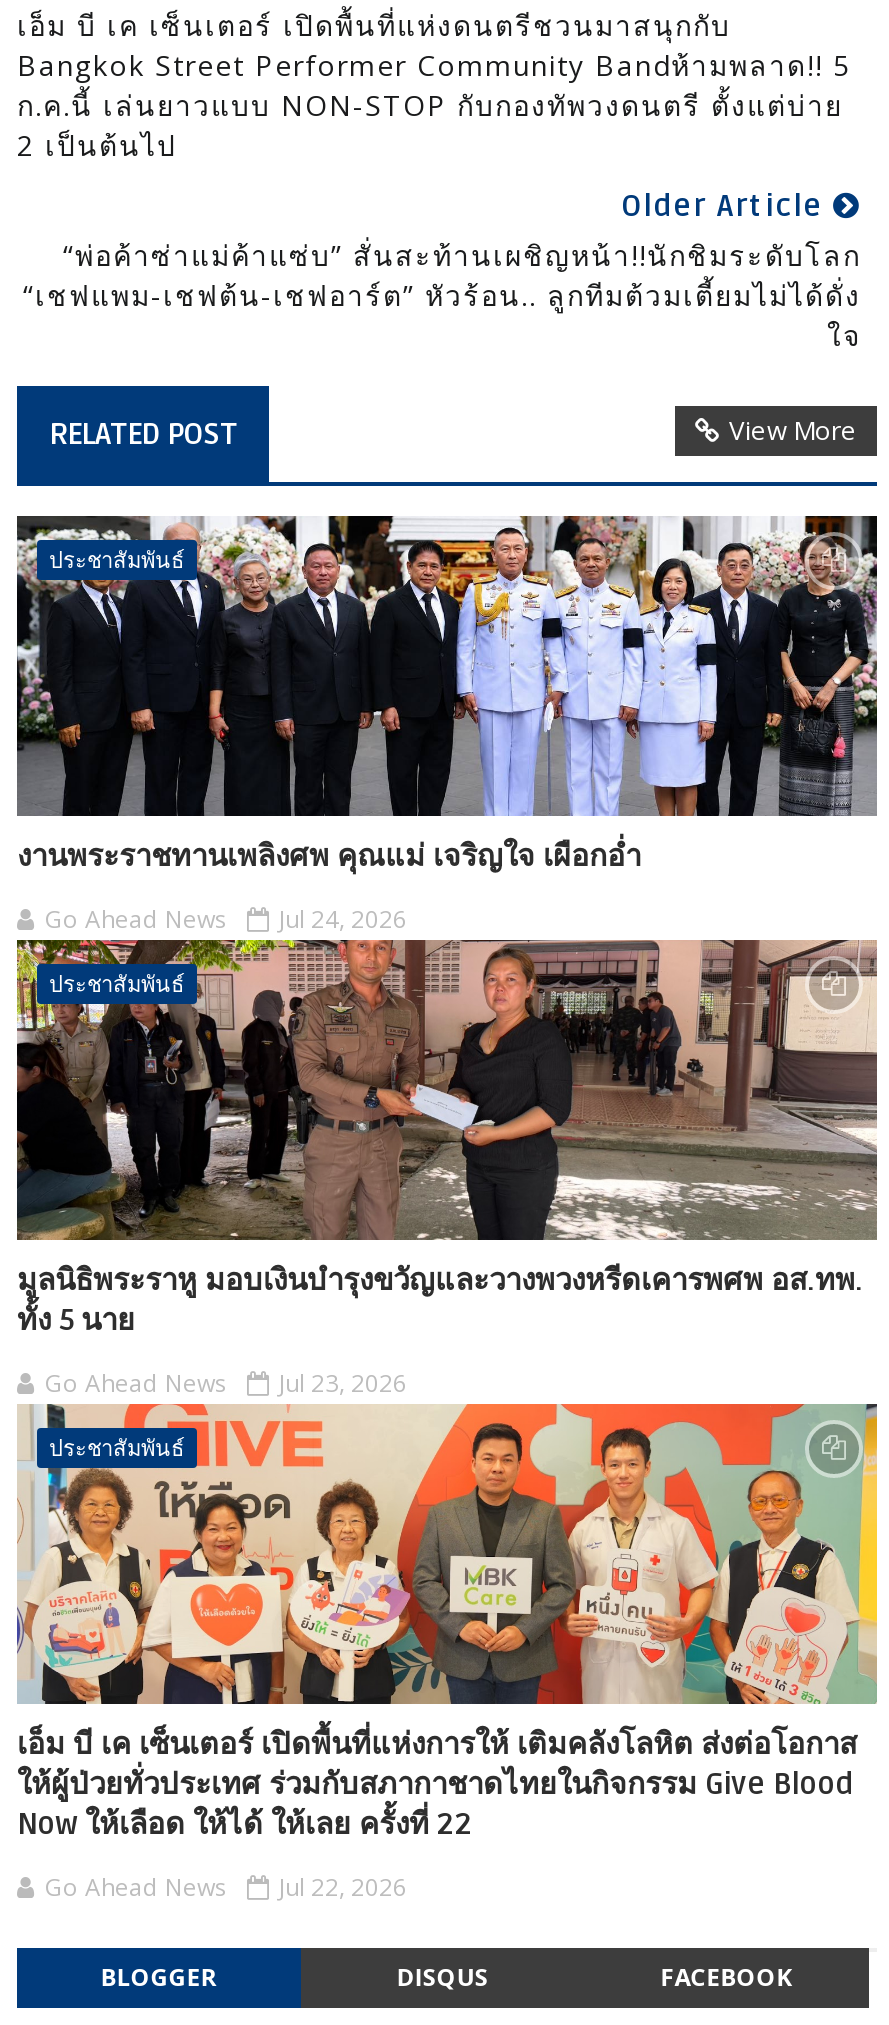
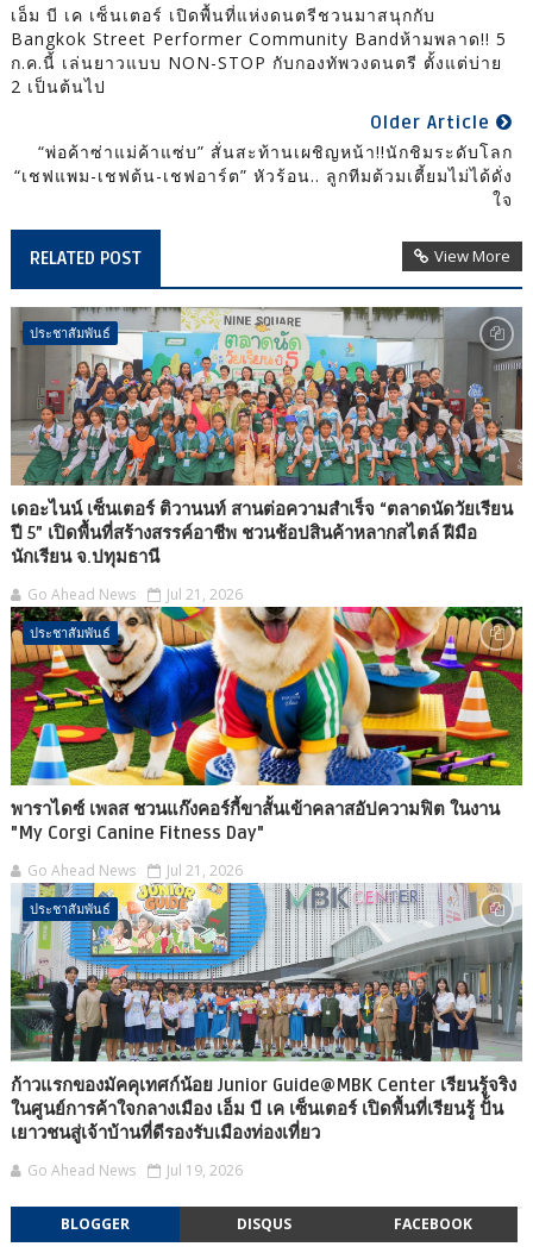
[15,514,877,744] [image] -> [11,306,522,487] [image]
[17,839,641,875] งานพระราชทานเพลิงศพ คุณแม่ เจริญใจ เผือกอ่ำ -> [11,499,513,568] เดอะไนน์ เซ็นเตอร์ ติวานนท์ สานต่อความสำเร็จ “ตลาดนัดวัยเรียน | ปี 5” เปิดพื้นที่สร้างสรรค์อาชีพ ชวนช้อปสินค้าหลากสไตล์ ฝีมือ | นักเรียน จ.ปทุมธานี
[45,903,407,937] Go Ahead News Jul 24, 2026 -> [27,585,243,605] Go Ahead News Jul 21, 2026
[15,938,877,1339] [image] | มูลนิธิพระราหู มอบเงินบำรุงขวัญและวางพวงหรีดเคารพศพ อส.ทพ. | ทั้ง 5 นาย -> [10,606,523,844] [image] | พาราไดซ์ เพลส ชวนแก๊งคอร์กี้ขาสั้นเข้าคลาสอัปความฟิต ในงาน | "My Corgi Canine Fitness Day"
[45,1367,407,1401] Go Ahead News Jul 23, 2026 -> [27,861,243,881] Go Ahead News Jul 21, 2026
[15,1402,879,1843] [image] | เอ็ม บี เค เซ็นเตอร์ เปิดพื้นที่แห่งการให้ เติมคลังโลหิต ส่งต่อโอกาส | ให้ผู้ป่วยทั่วประเทศ ร่วมกับสภากาชาดไทยในกิจกรรม Give Blood | Now ให้เลือด ให้ได้ ให้เลย ครั้งที่ 22 -> [10,882,523,1144] [image] | ก้าวแรกของมัคคุเทศก์น้อย Junior Guide@MBK Center เรียนรู้จริง | ในศูนย์การค้าใจกลางเมือง เอ็ม บี เค เซ็นเตอร์ เปิดพื้นที่เรียนรู้ ปั้น | เยาวชนสู่เจ้าบ้านที่ดีรองรับเมืองท่องเที่ยว
[45,1871,407,1905] Go Ahead News Jul 22, 2026 -> [27,1161,243,1181] Go Ahead News Jul 19, 2026

